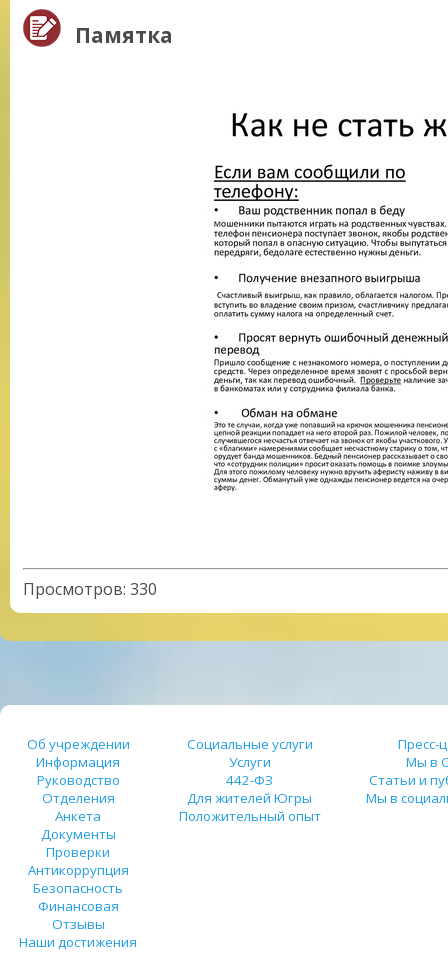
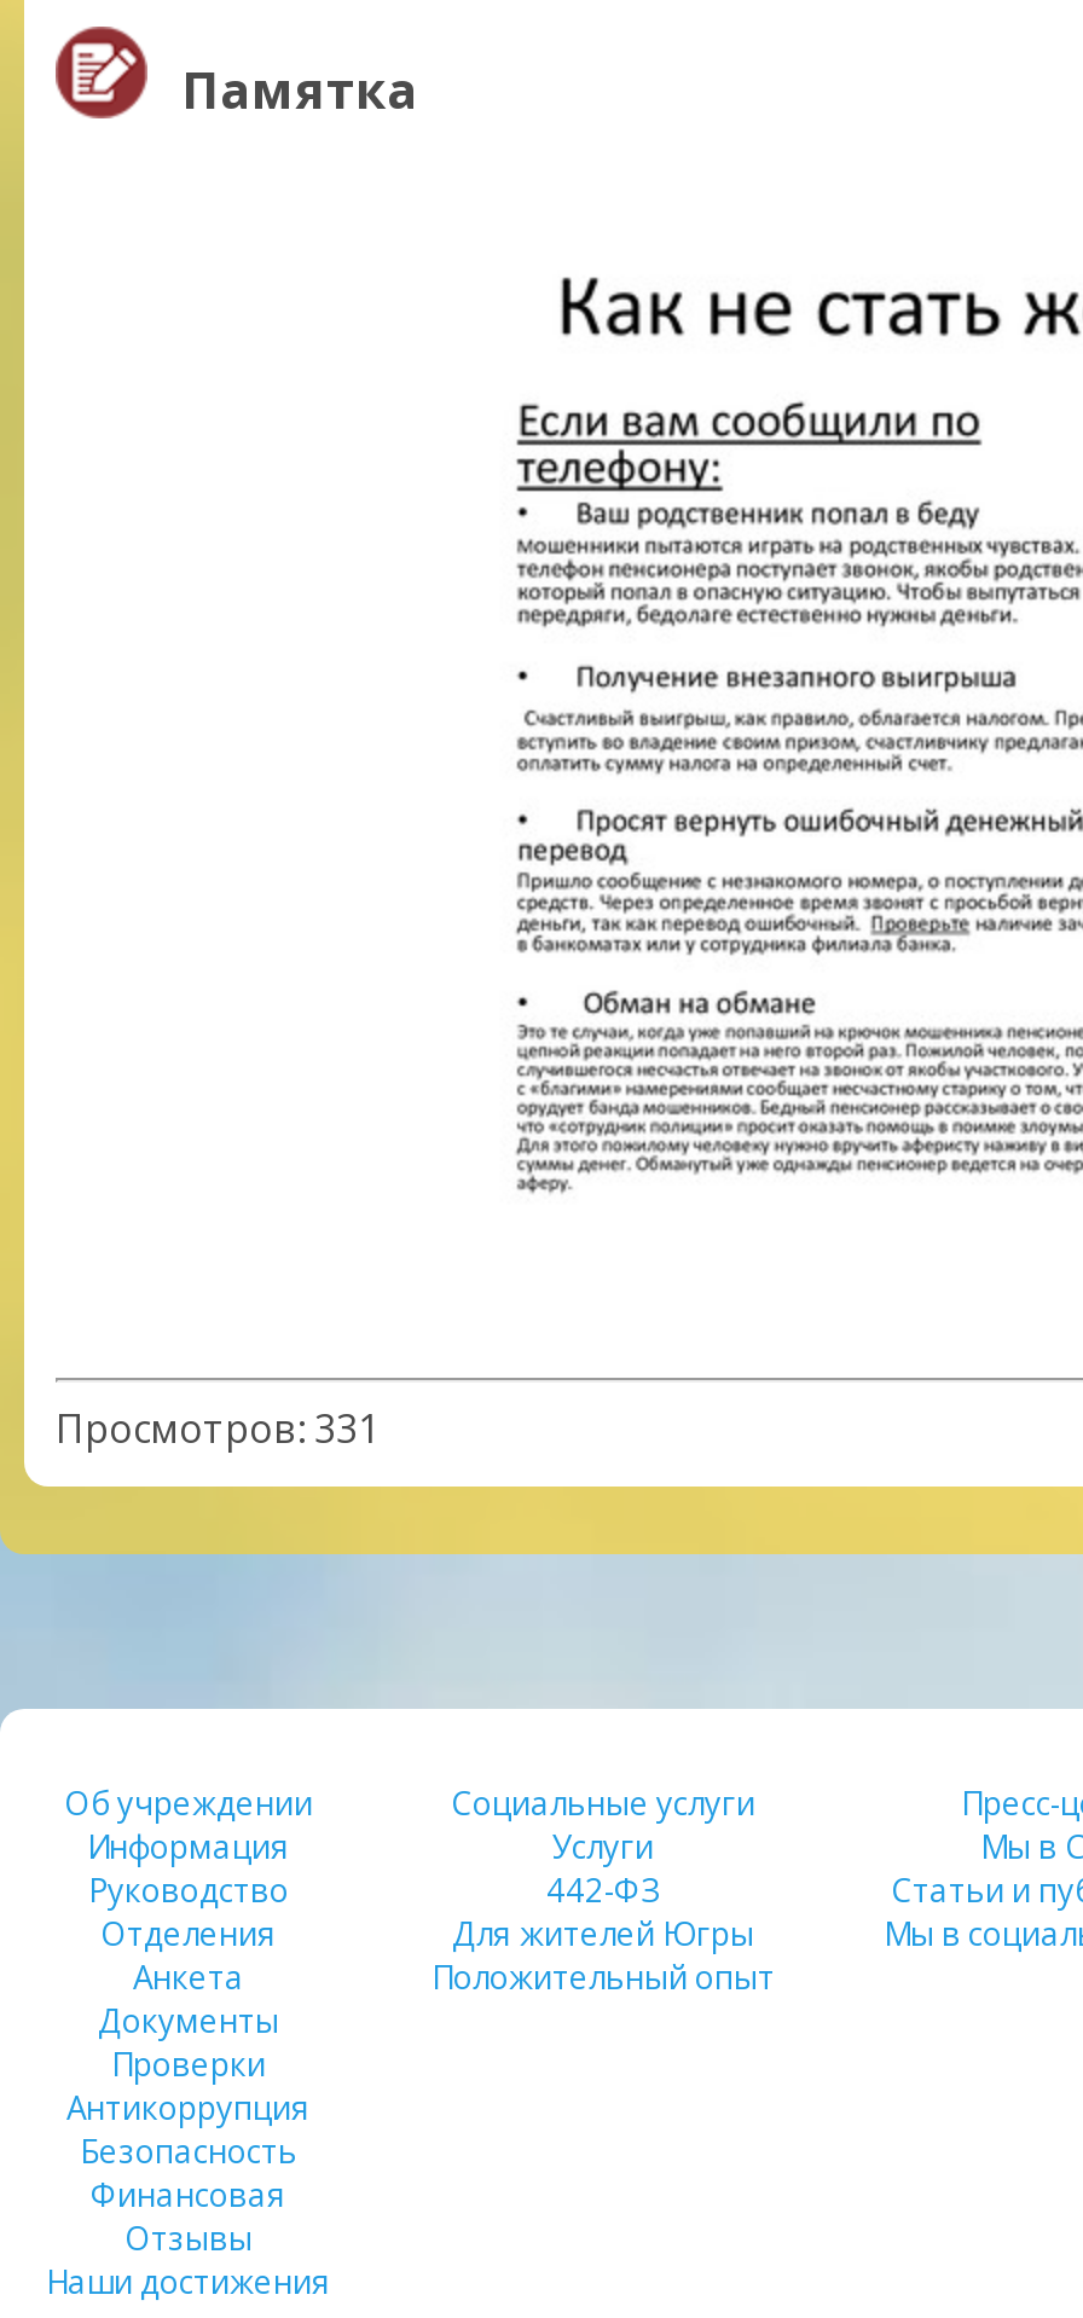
[23,578,157,600] Просмотров: 330 -> [56,1402,380,1455] Просмотров: 331

